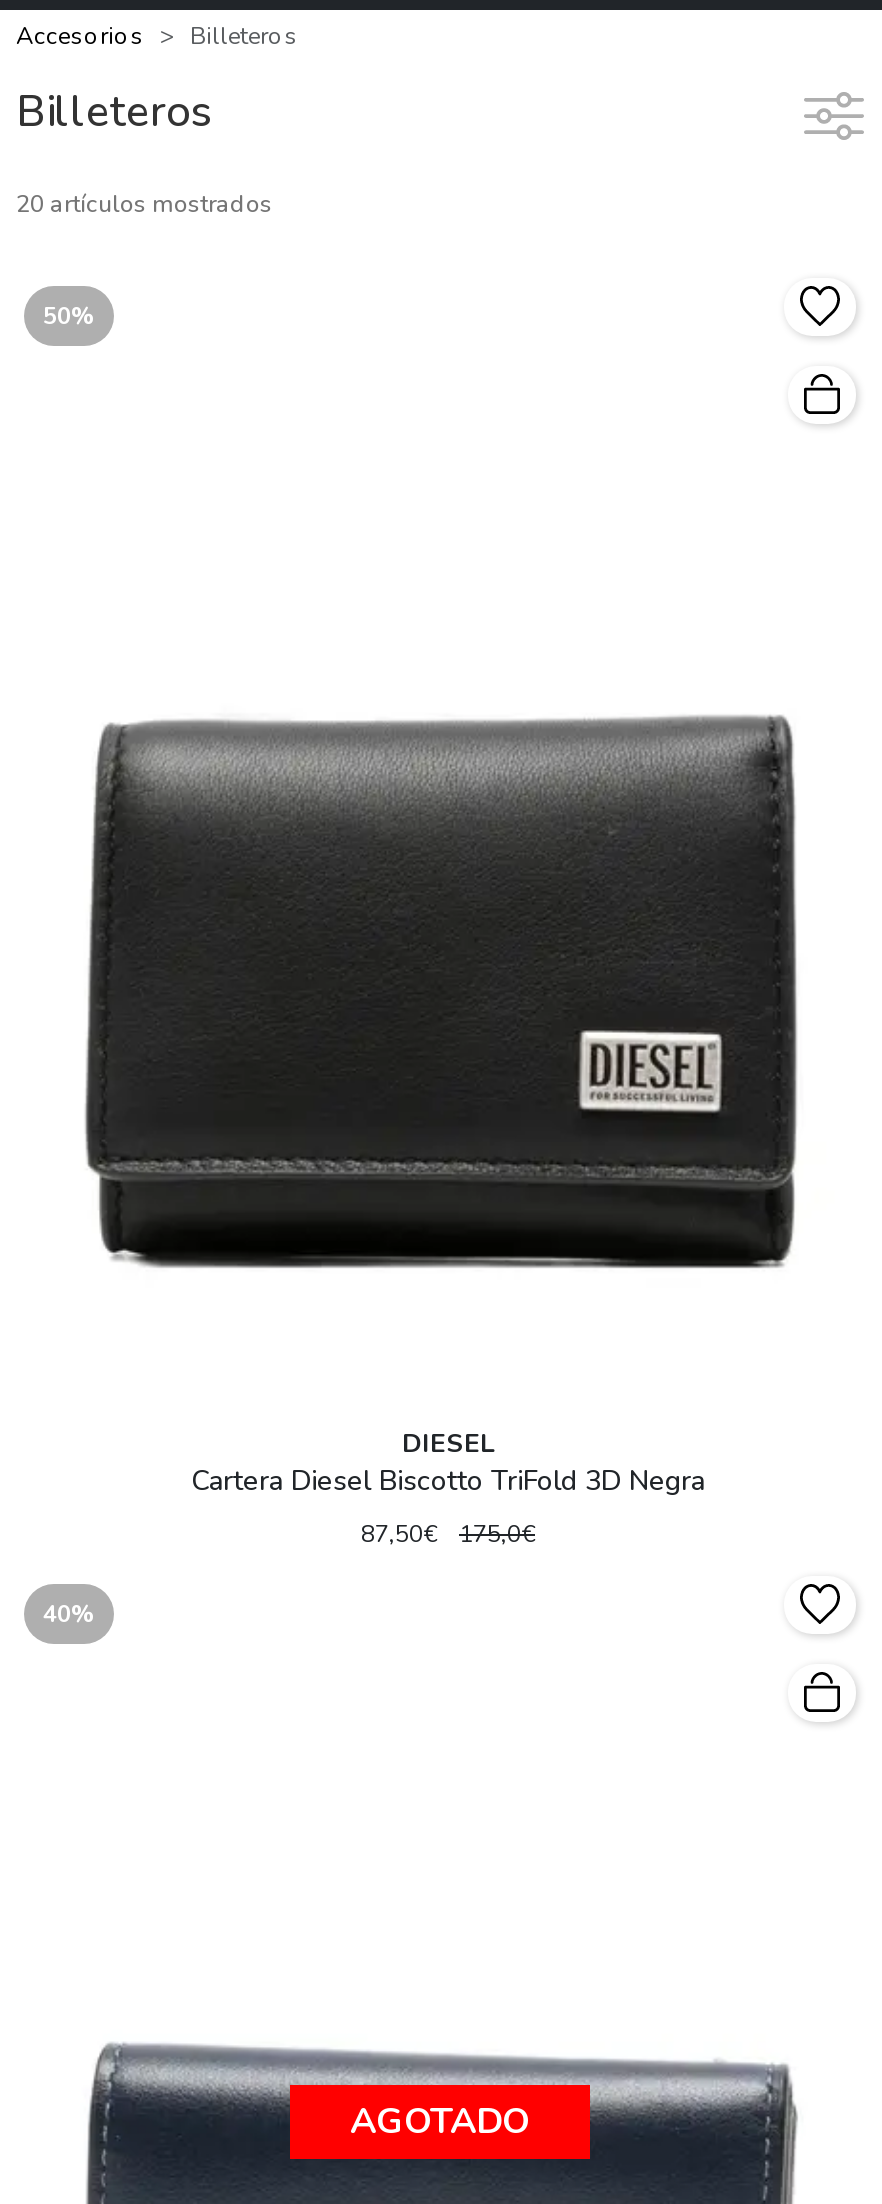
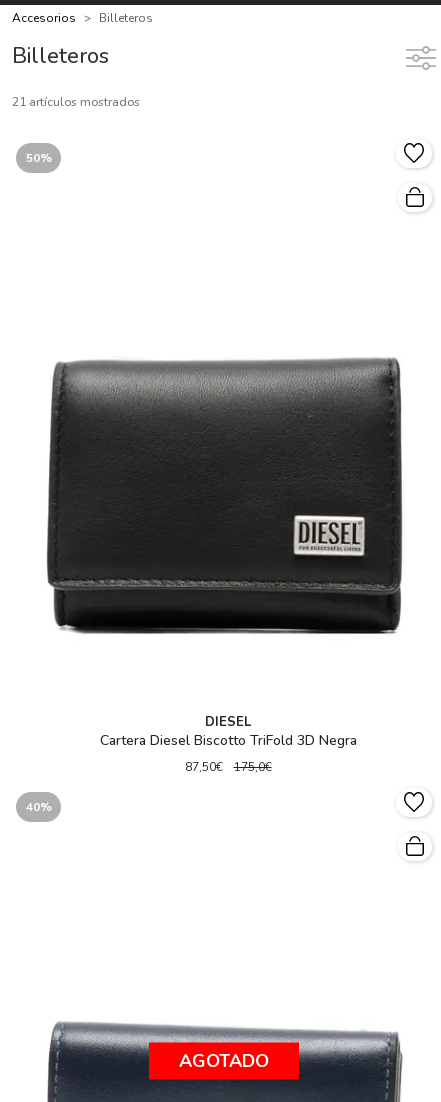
[16,188,272,220] 20 artículos mostrados -> [12,94,140,110] 21 artículos mostrados

